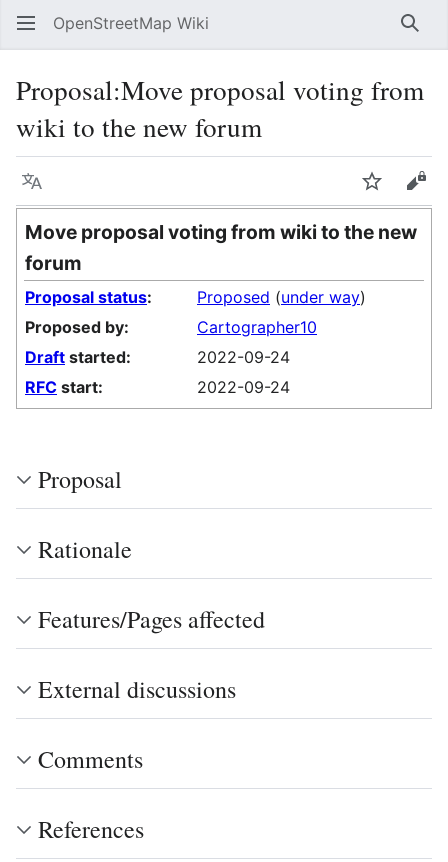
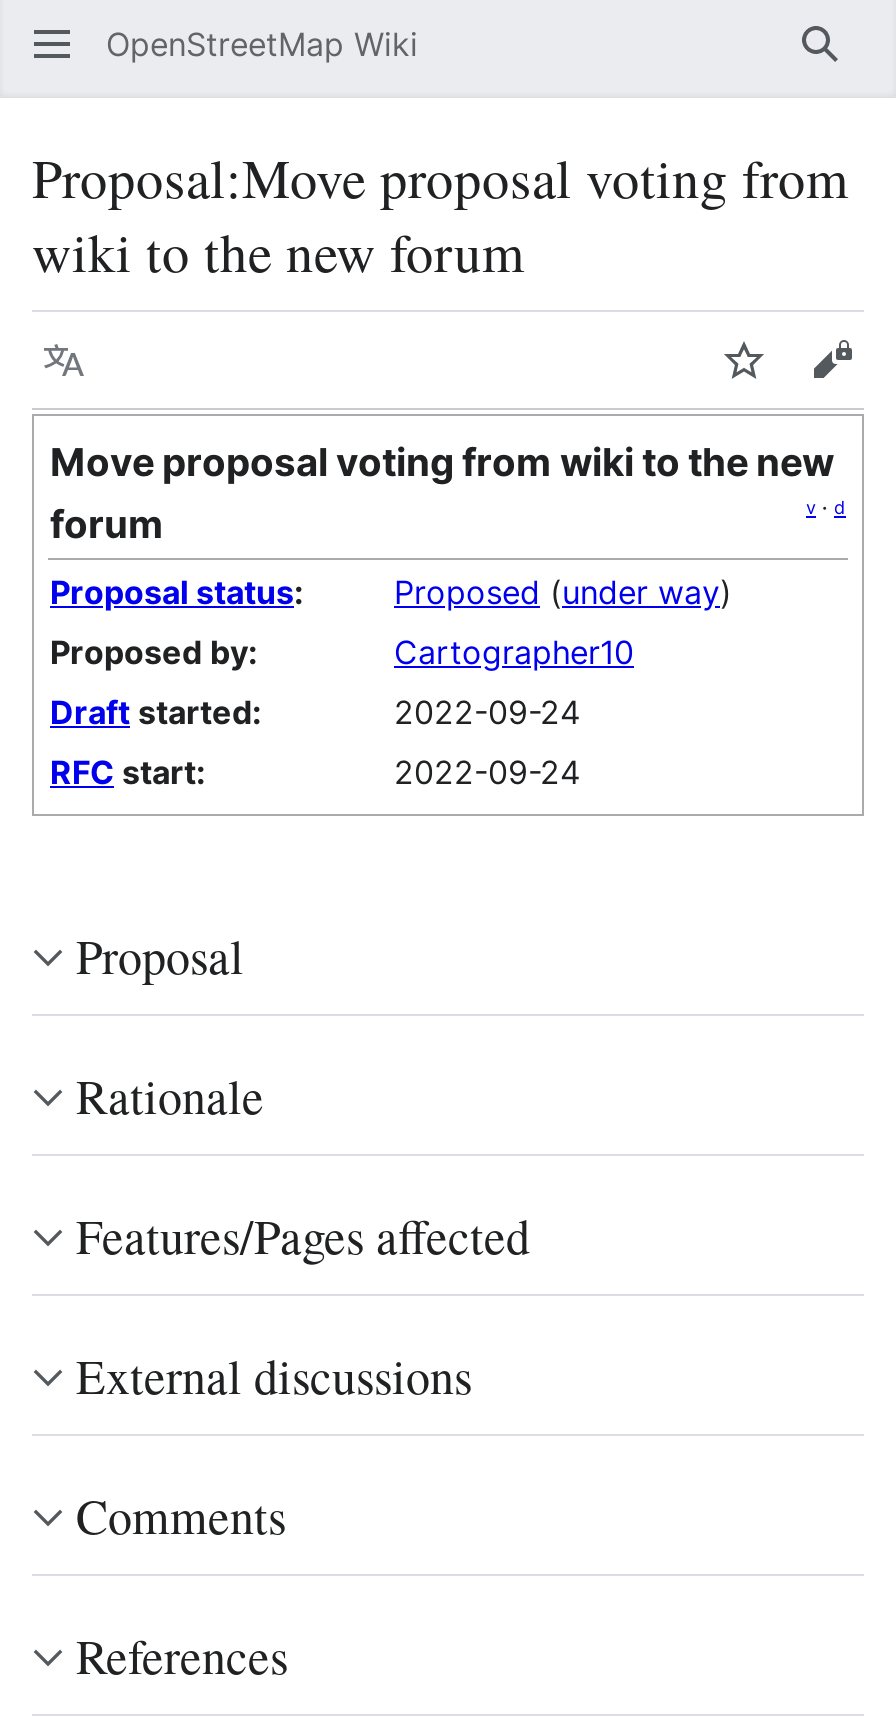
none -> [806,496,846,518] v · d

